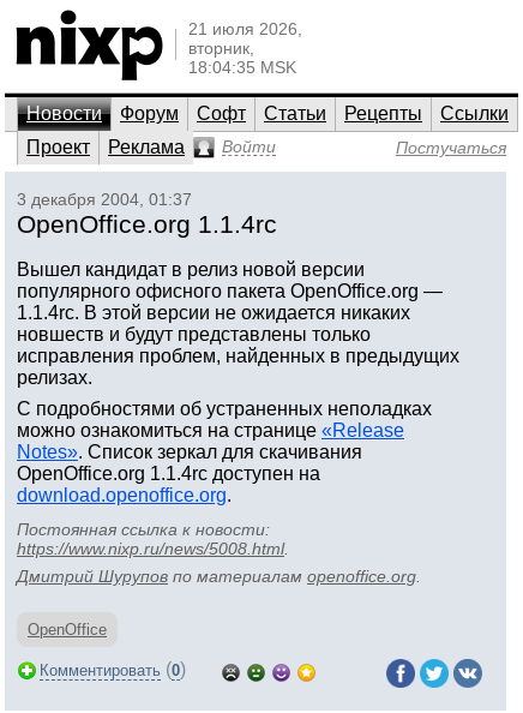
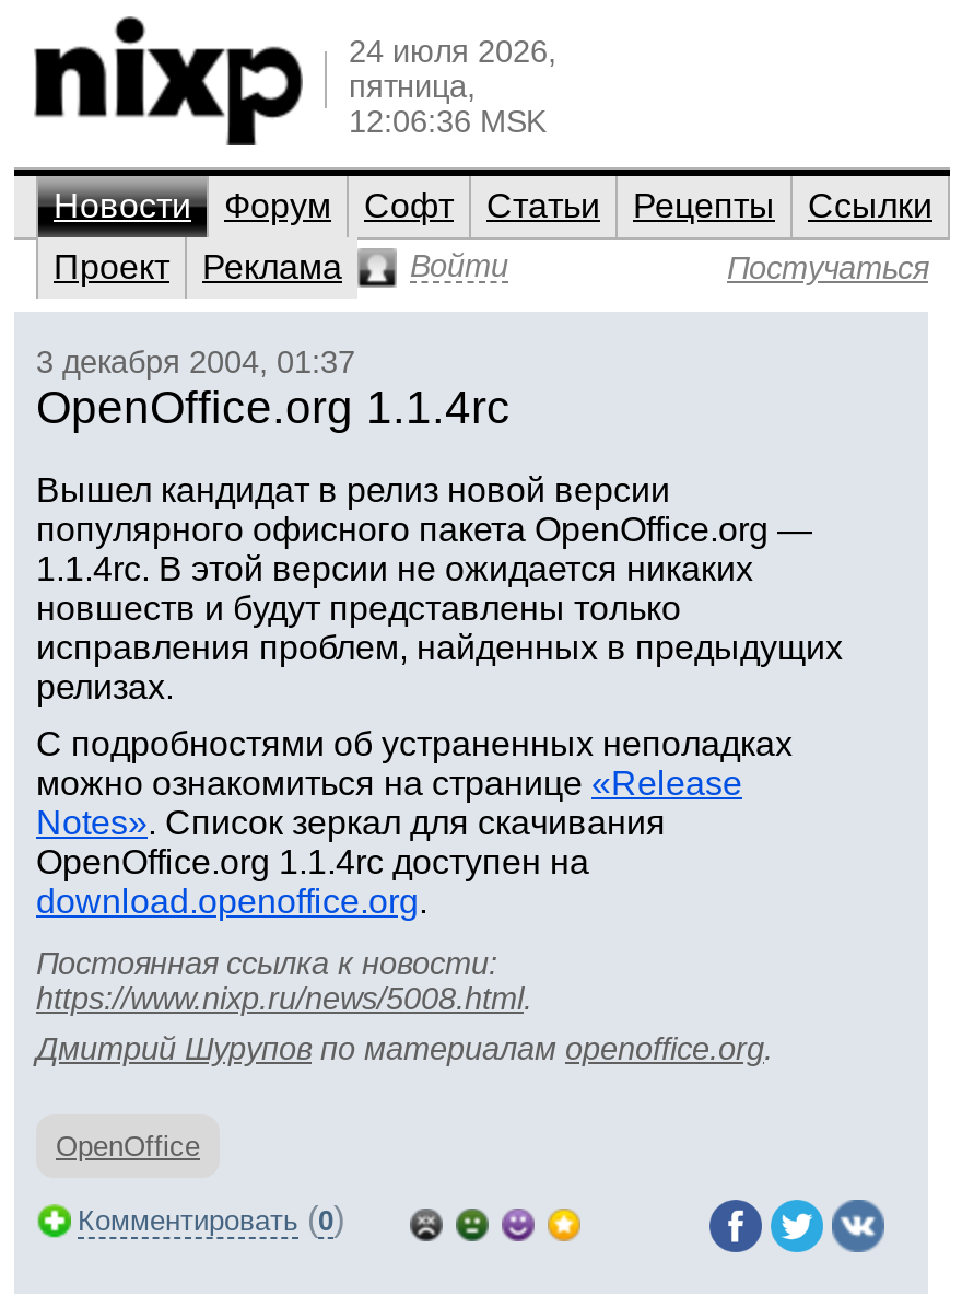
[188,19,302,77] 21 июля 2026, | вторник, | 18:04:35 MSK -> [349,34,556,139] 24 июля 2026, | пятница, | 12:06:36 MSK

